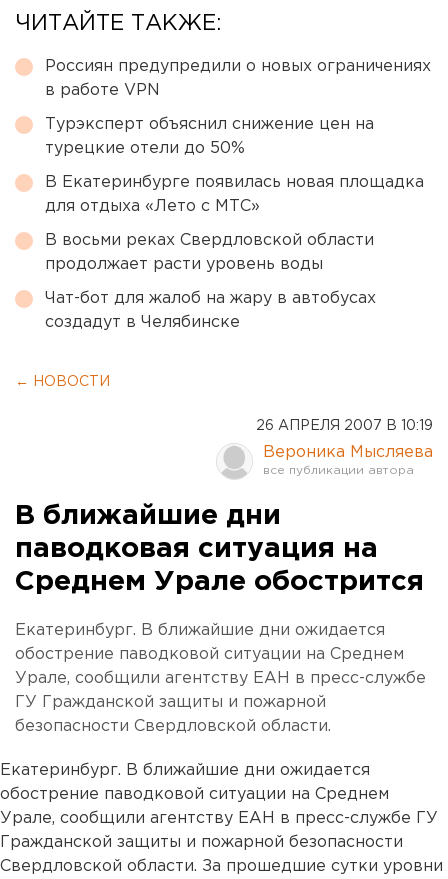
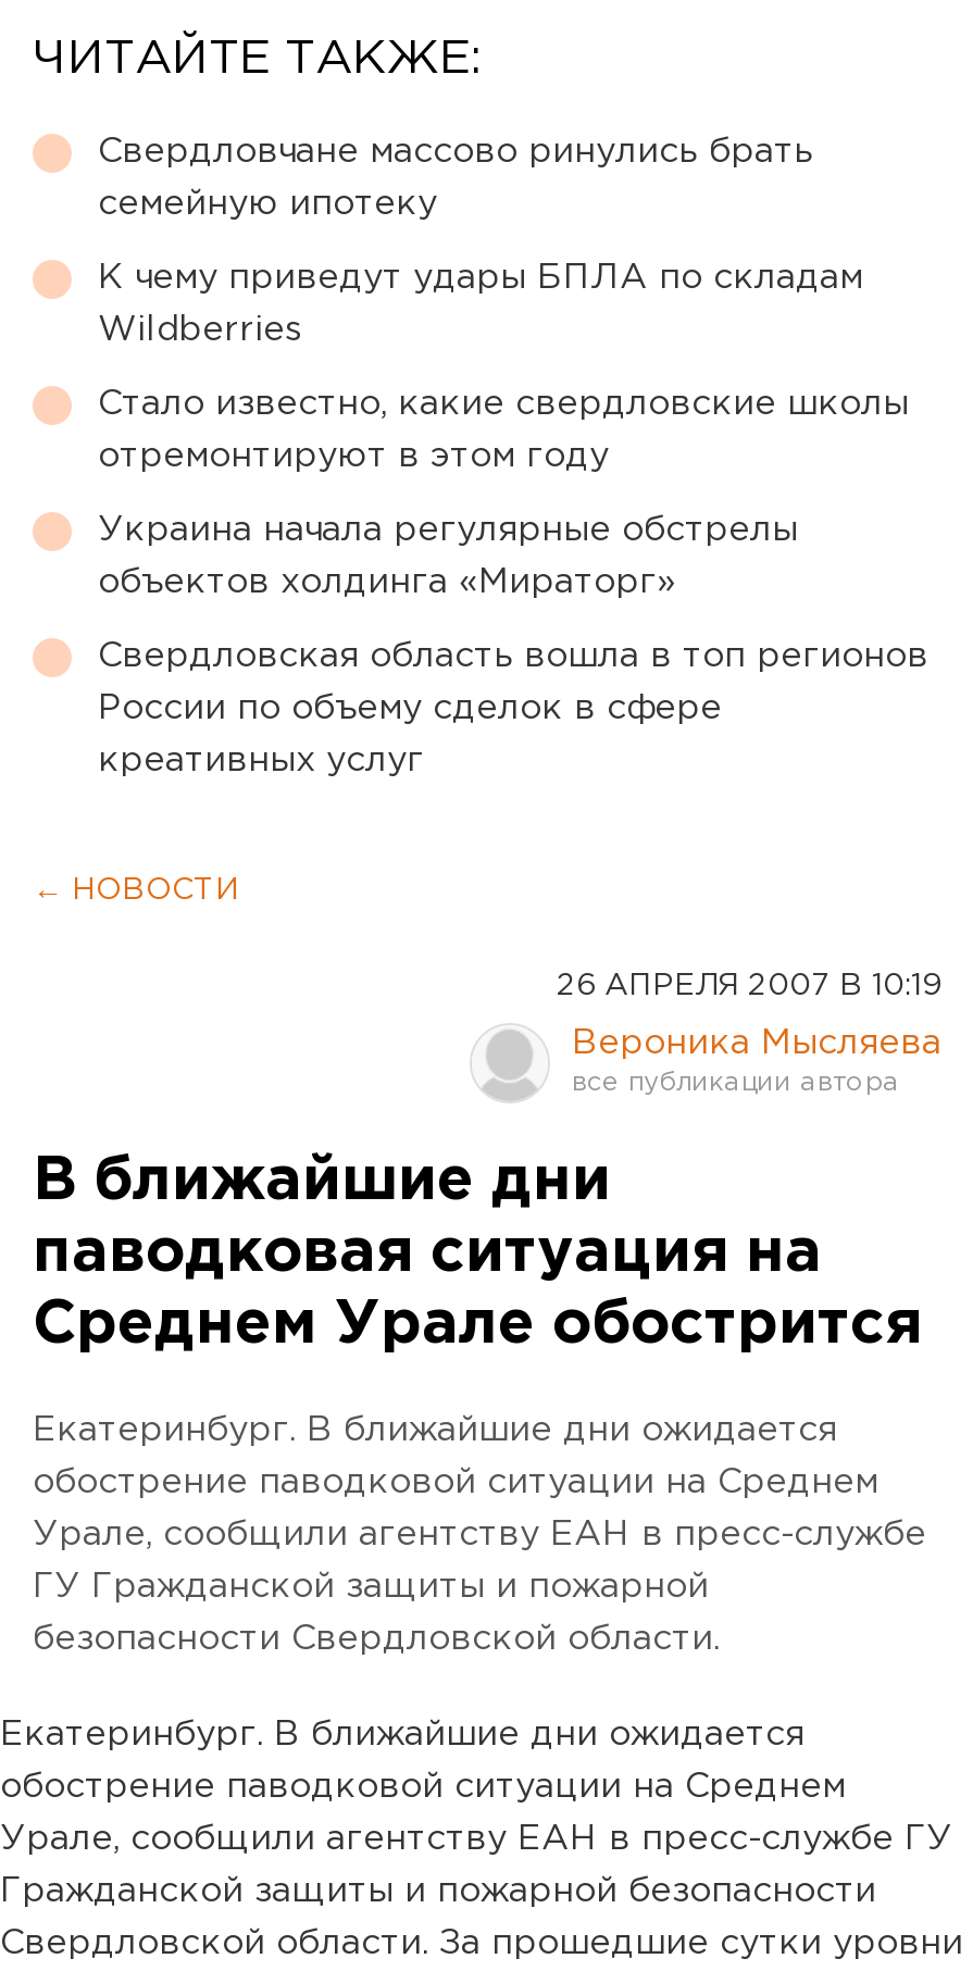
[45,59,431,330] Россиян предупредили о новых ограничениях | в работе VPN | Турэксперт объяснил снижение цен на | турецкие отели до 50% | В Екатеринбурге появилась новая площадка | для отдыха «Лето с МТС» | В восьми реках Свердловской области | продолжает расти уровень воды | Чат-бот для жалоб на жару в автобусах | создадут в Челябинске -> [98,135,928,777] Свердловчане массово ринулись брать | семейную ипотеку | К чему приведут удары БПЛА по складам | Wildberries | Стало известно, какие свердловские школы | отремонтируют в этом году | Украина начала регулярные обстрелы | объектов холдинга «Мираторг» | Свердловская область вошла в топ регионов | России по объему сделок в сфере | креативных услуг

